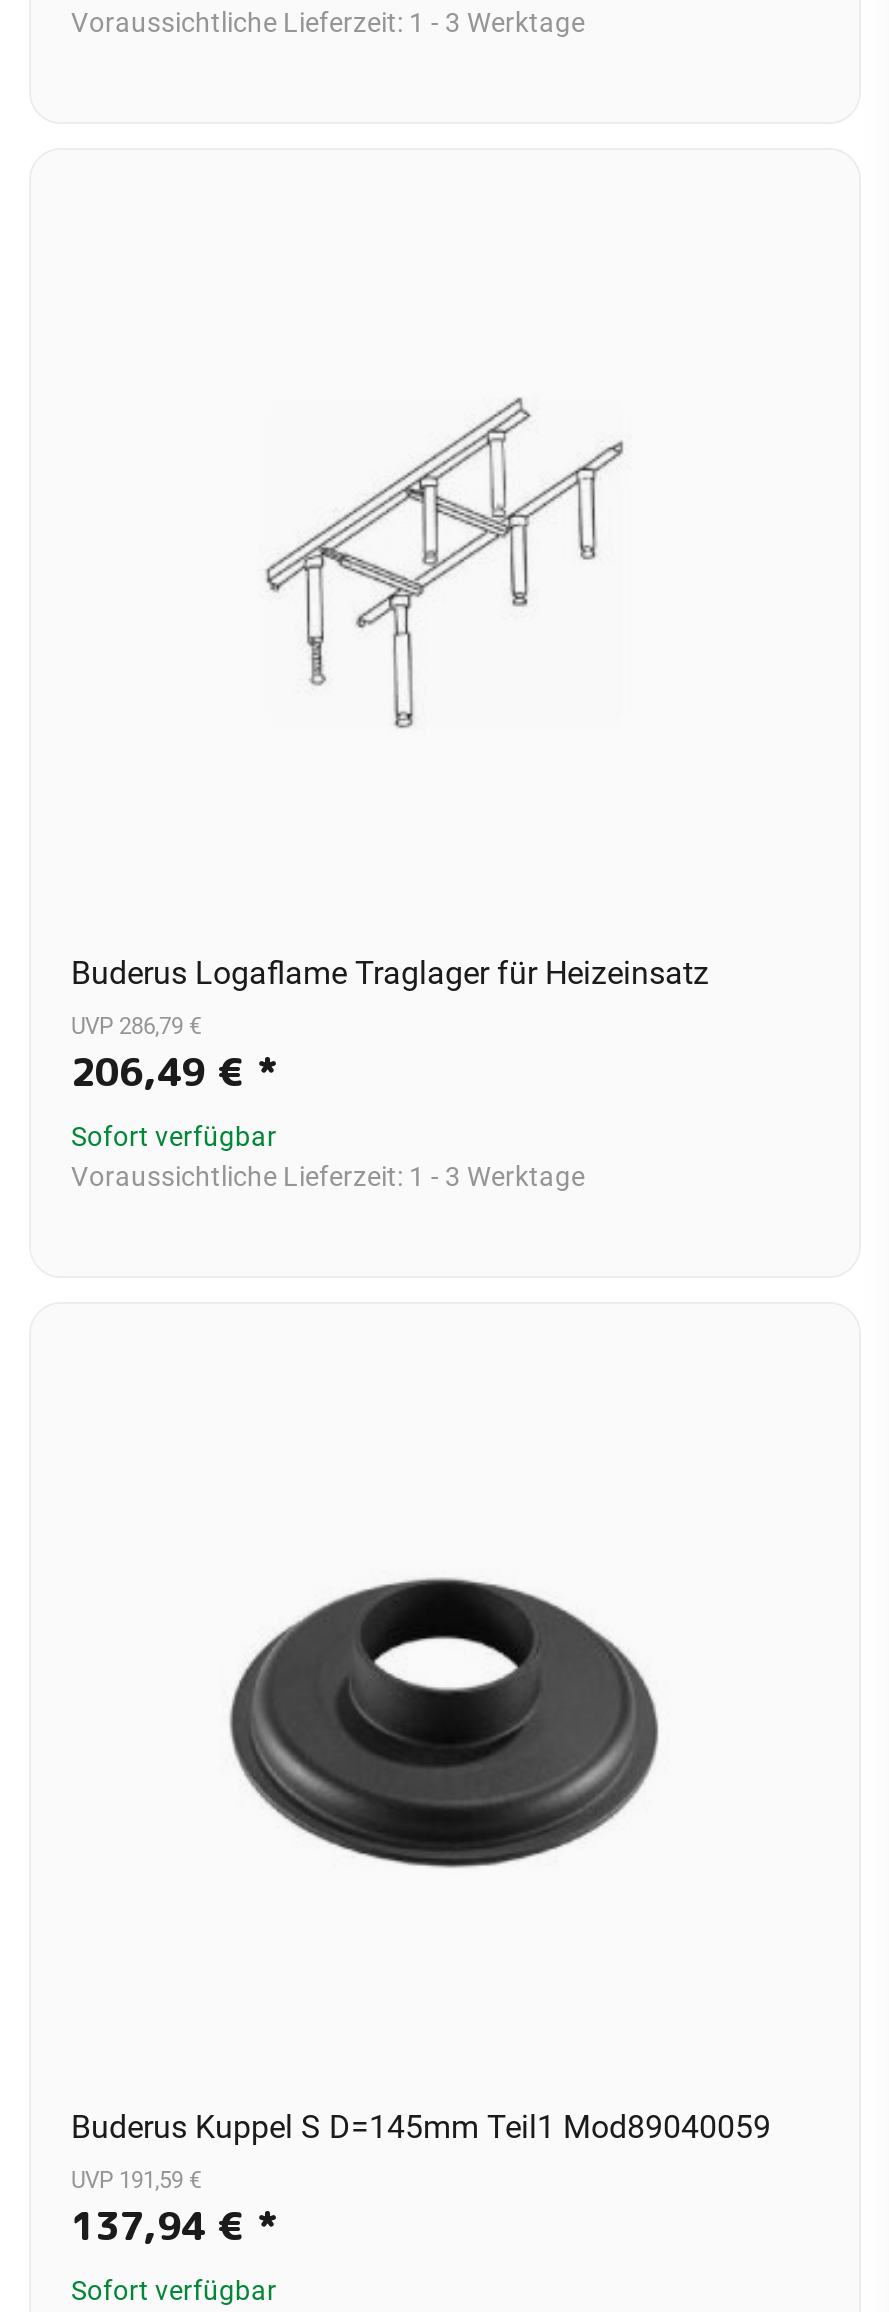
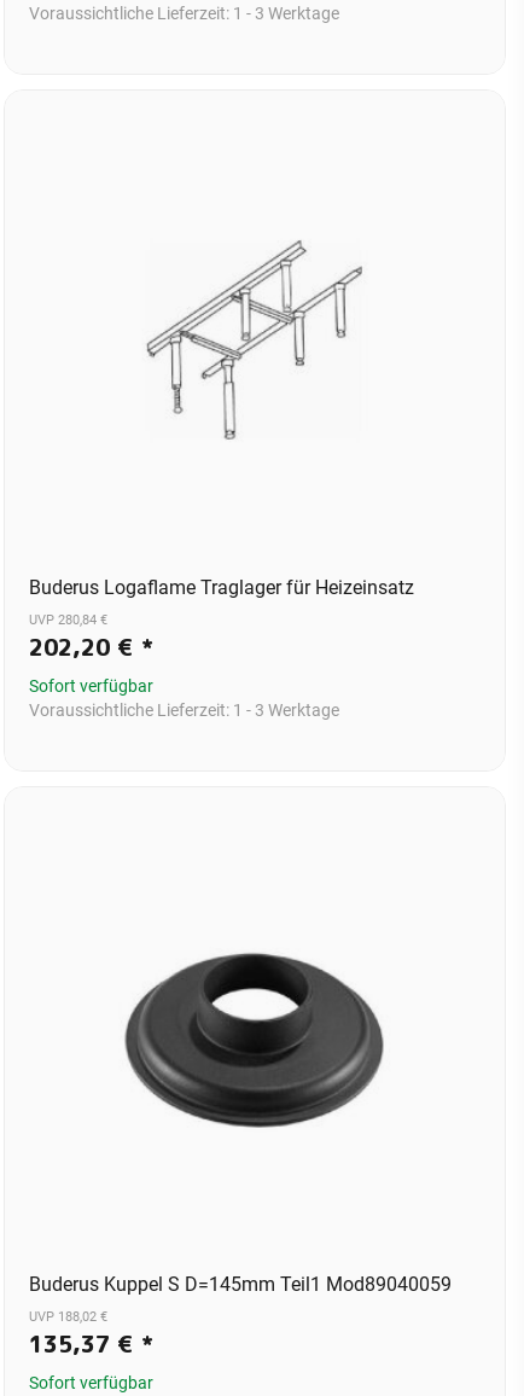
[71,1012,201,1040] UVP 286,79 € -> [29,611,107,628] UVP 280,84 €
[71,1044,277,1098] 206,49 €* -> [29,630,153,663] 202,20 €*
[71,2166,201,2194] UVP 191,59 € -> [29,1308,107,1325] UVP 188,02 €
[71,2198,277,2252] 137,94 €* -> [29,1327,153,1360] 135,37 €*

